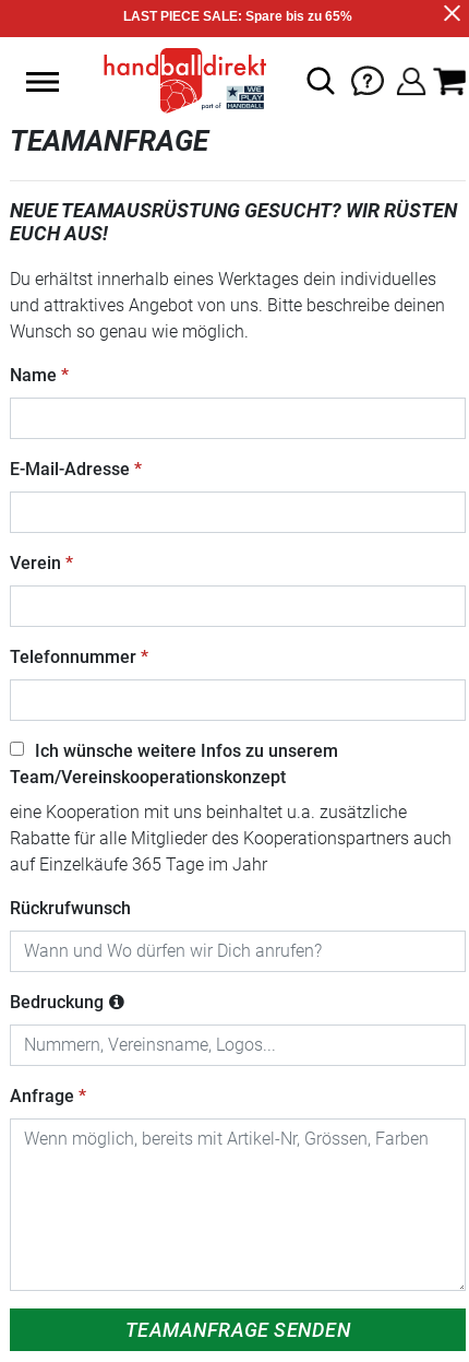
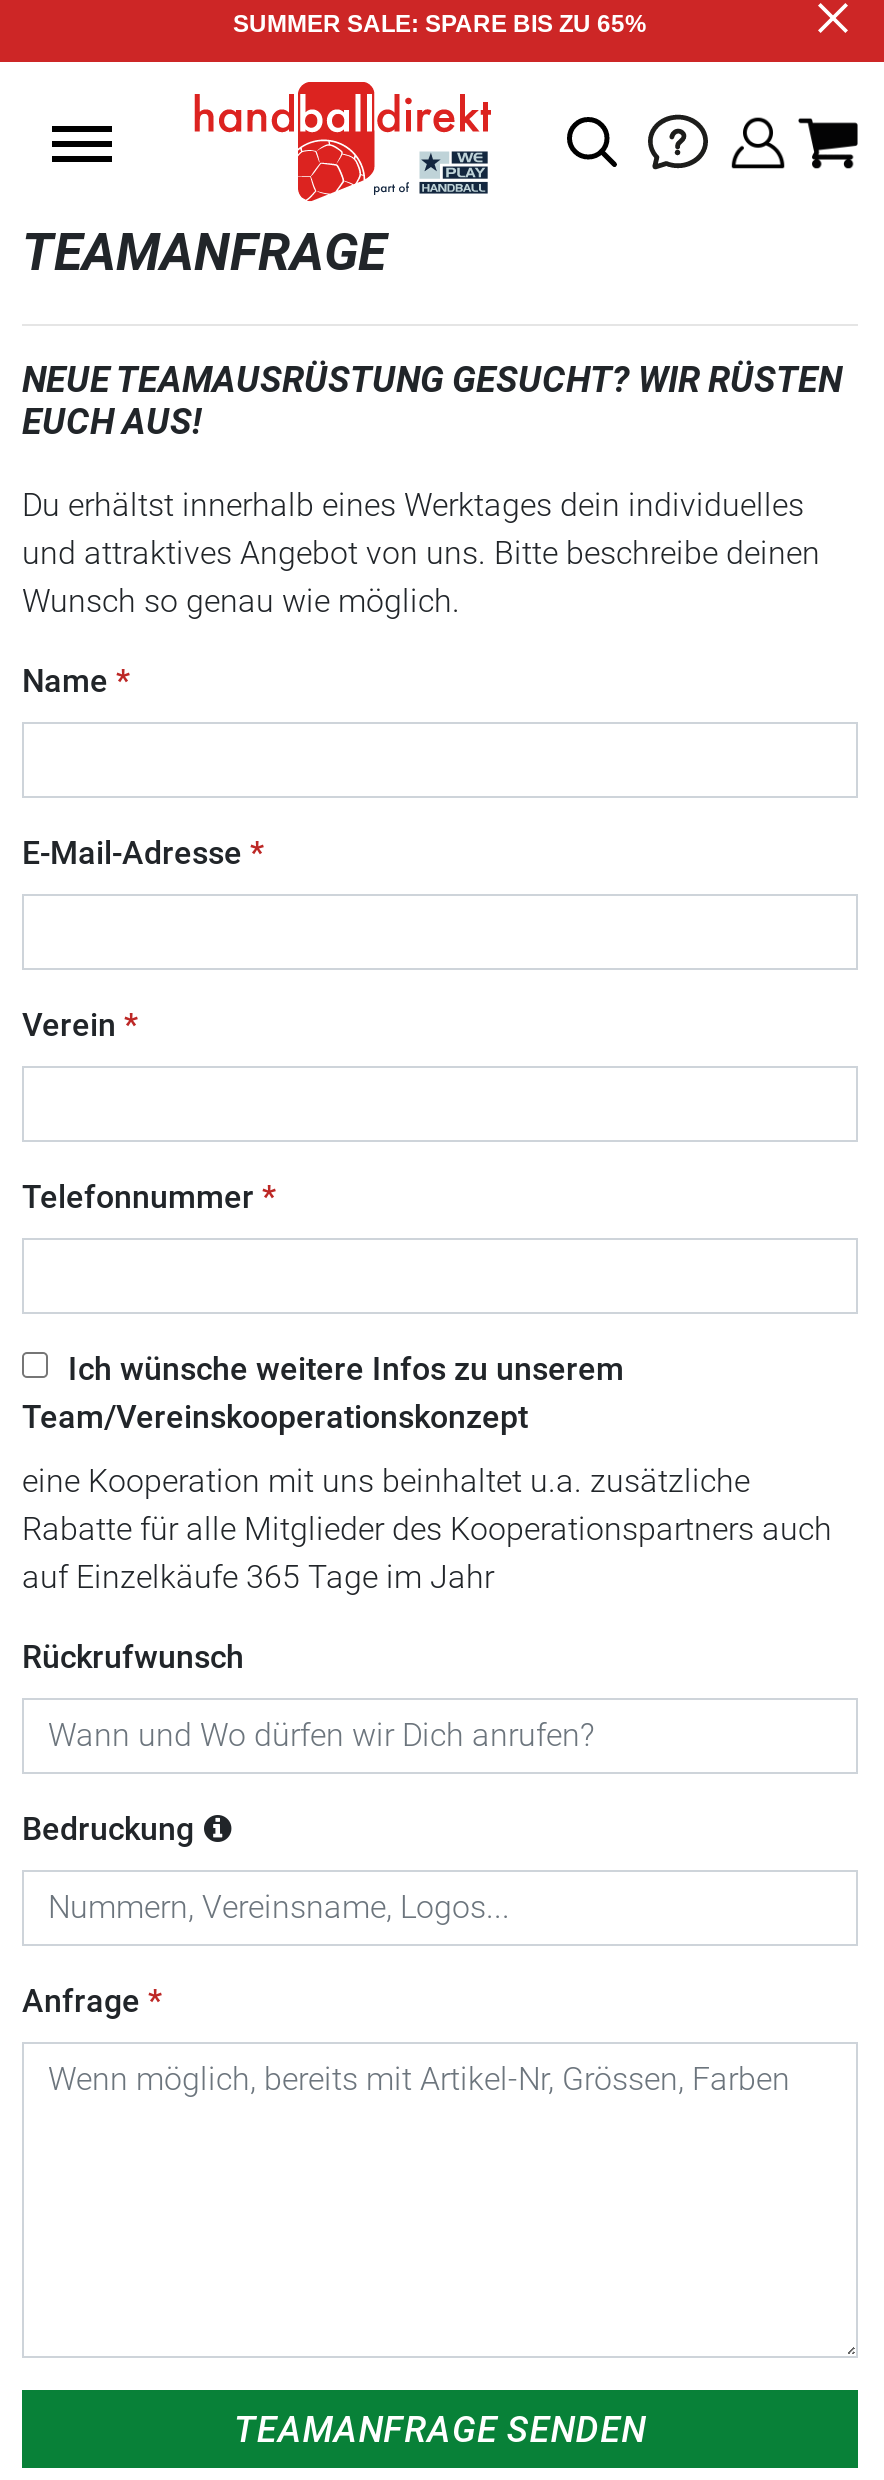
[123,9,352,24] LAST PIECE SALE: Spare bis zu 65% -> [233,10,647,38] SUMMER SALE: SPARE BIS ZU 65%

